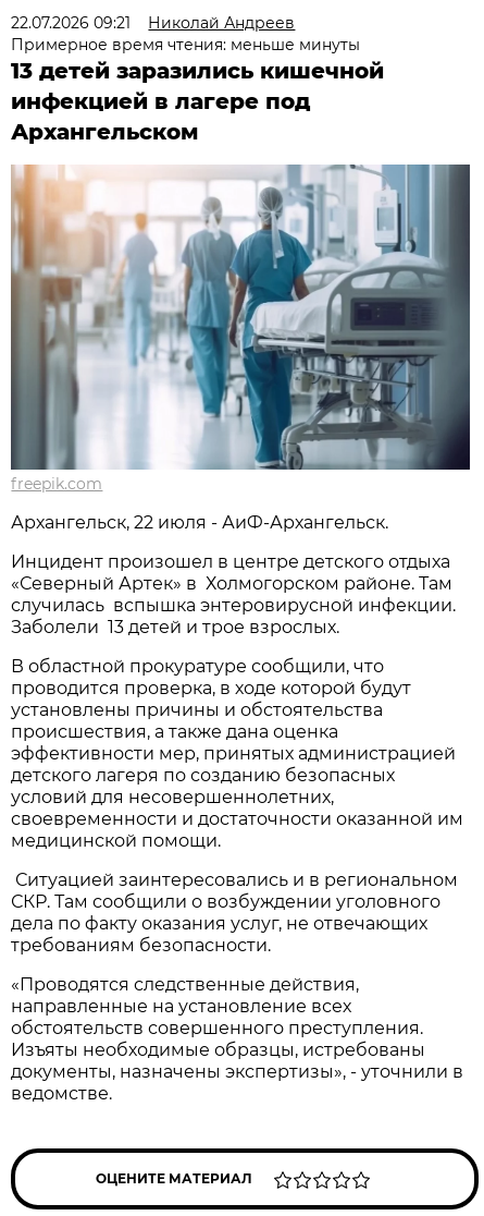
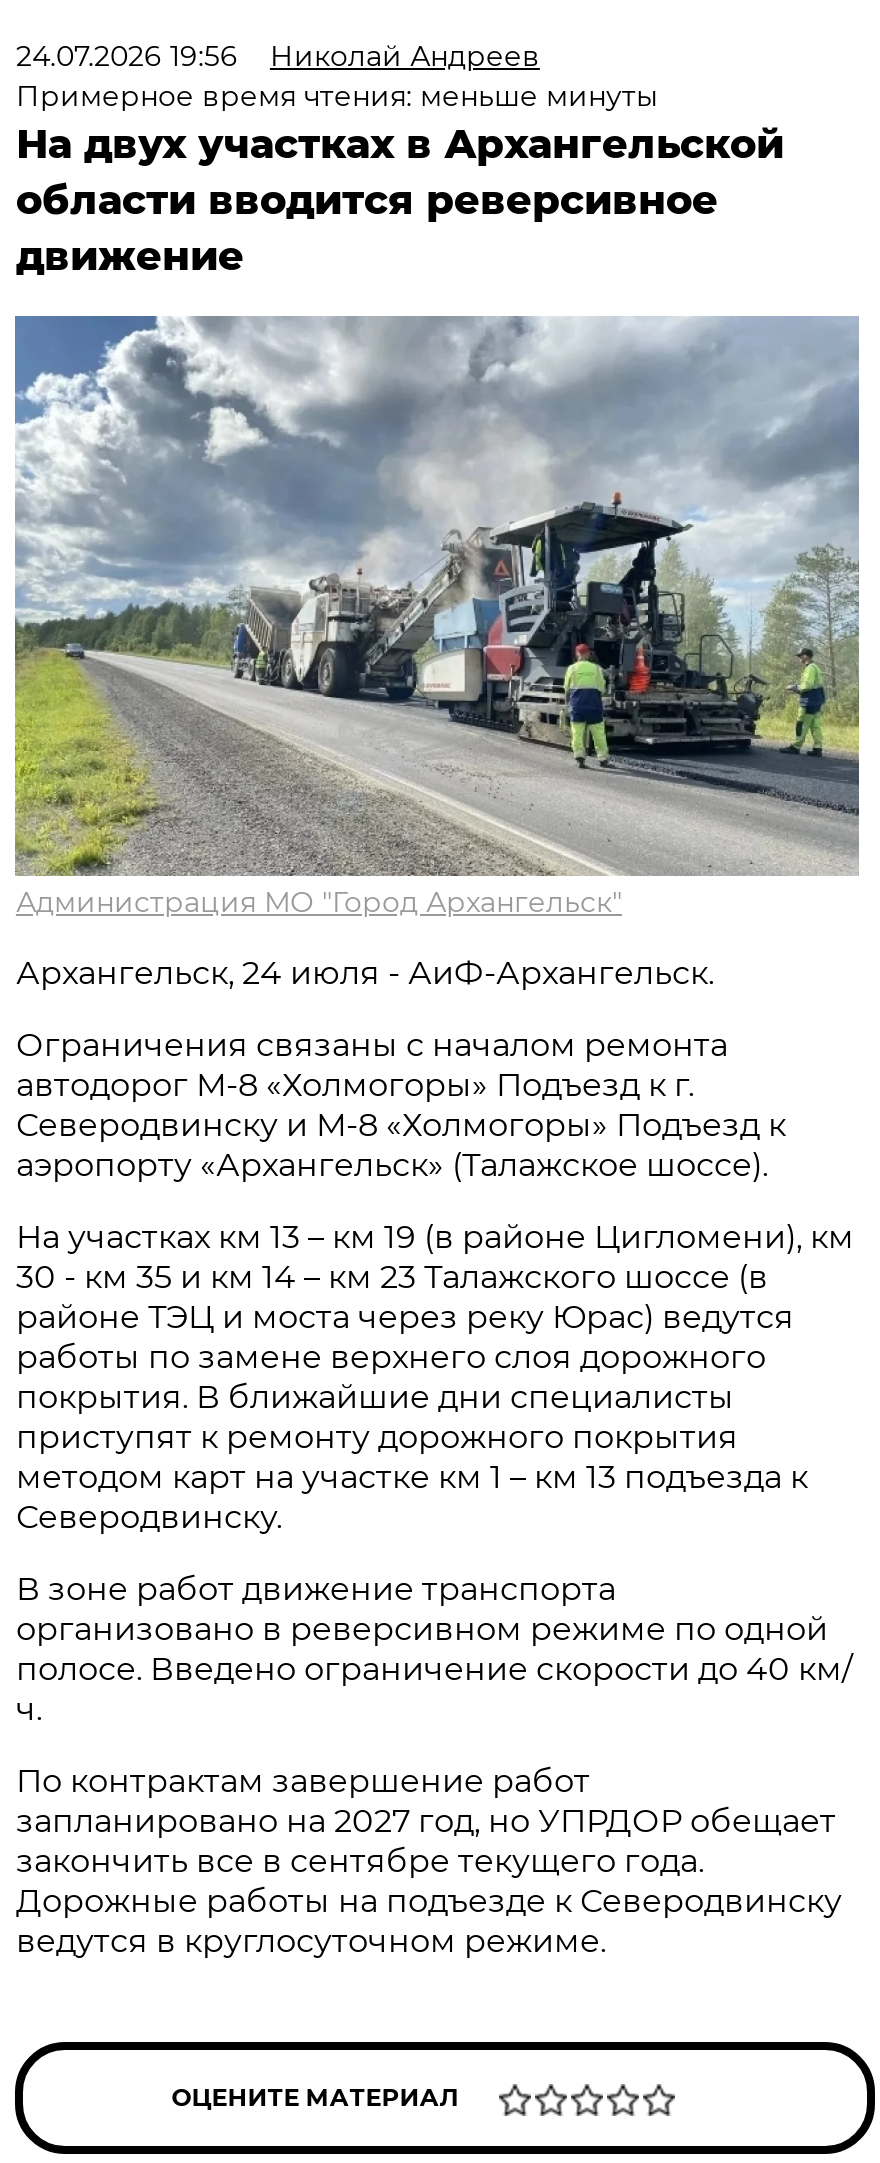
[11,13,295,33] 22.07.2026 09:21 Николай Андреев -> [16,38,540,74] 24.07.2026 19:56 Николай Андреев
[11,58,384,145] 13 детей заразились кишечной | инфекцией в лагере под | Архангельском -> [16,120,784,280] На двух участках в Архангельской | области вводится реверсивное | движение
[10,165,471,493] [image] | freepik.com -> [13,314,861,920] [image] | Администрация МО "Город Архангельск"
[11,512,389,533] Архангельск, 22 июля - АиФ-Архангельск. -> [16,954,714,992] Архангельск, 24 июля - АиФ-Архангельск.
[11,551,456,637] Инцидент произошел в центре детского отдыха | «Северный Артек» в Холмогорском районе. Там | случилась вспышка энтеровирусной инфекции. | Заболели 13 детей и трое взрослых. -> [16,1026,786,1184] Ограничения связаны с началом ремонта | автодорог М-8 «Холмогоры» Подъезд к г. | Северодвинску и М-8 «Холмогоры» Подъезд к | аэропорту «Архангельск» (Талажское шоссе).
[11,656,464,851] В областной прокуратуре сообщили, что | проводится проверка, в ходе которой будут | установлены причины и обстоятельства | происшествия, а также дана оценка | эффективности мер, принятых администрацией | детского лагеря по созданию безопасных | условий для несовершеннолетних, | своевременности и достаточности оказанной им | медицинской помощи. -> [16,1218,854,1536] На участках км 13 – км 19 (в районе Цигломени), км | 30 - км 35 и км 14 – км 23 Талажского шоссе (в | районе ТЭЦ и моста через реку Юрас) ведутся | работы по замене верхнего слоя дорожного | покрытия. В ближайшие дни специалисты | приступят к ремонту дорожного покрытия | методом карт на участке км 1 – км 13 подъезда к | Северодвинску.
[11,869,458,955] Ситуацией заинтересовались и в региональном | СКР. Там сообщили о возбуждении уголовного | дела по факту оказания услуг, не отвечающих | требованиям безопасности. -> [16,1570,852,1728] В зоне работ движение транспорта | организовано в реверсивном режиме по одной | полосе. Введено ограничение скорости до 40 км/ | ч.
[11,974,464,1104] «Проводятся следственные действия, | направленные на установление всех | обстоятельств совершенного преступления. | Изъяты необходимые образцы, истребованы | документы, назначены экспертизы», - уточнили в | ведомстве. -> [16,1762,842,1960] По контрактам завершение работ | запланировано на 2027 год, но УПРДОР обещает | закончить все в сентябре текущего года. | Дорожные работы на подъезде к Северодвинску | ведутся в круглосуточном режиме.

